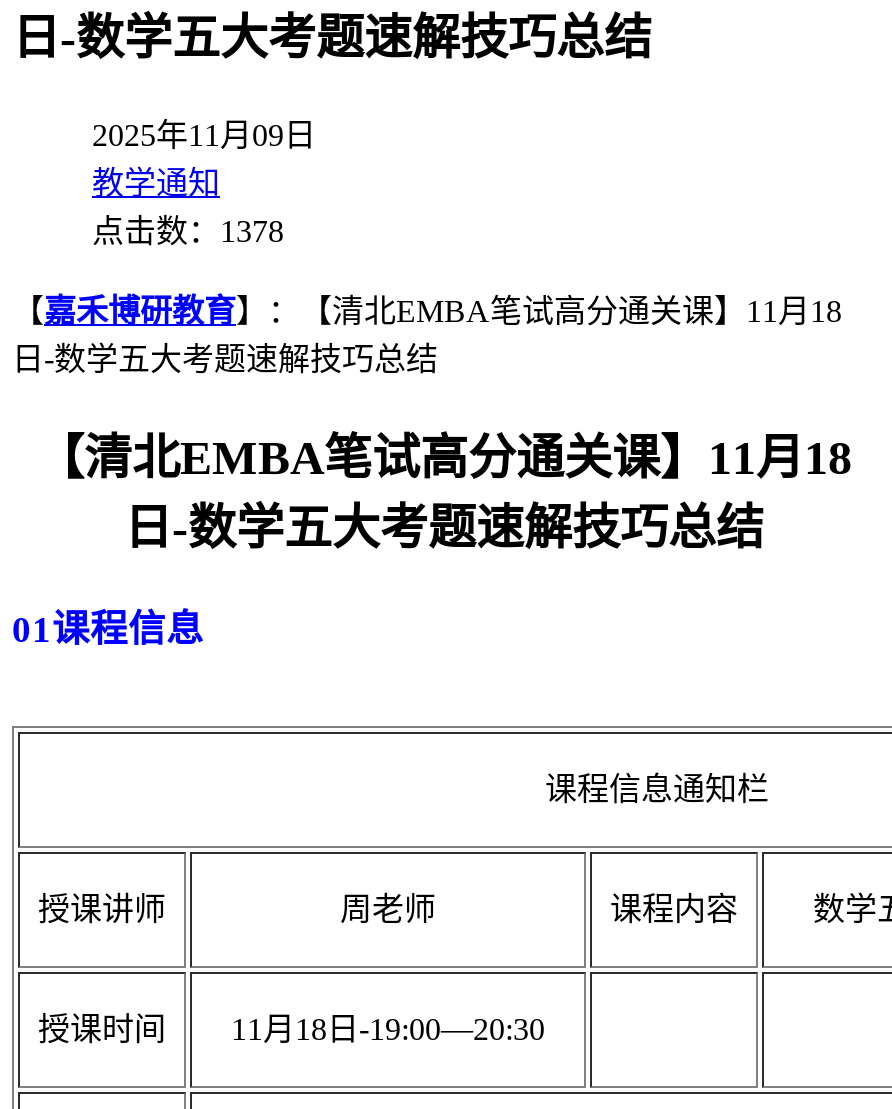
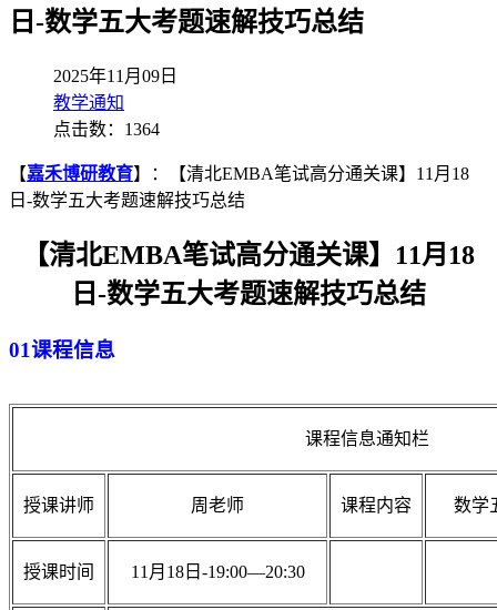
[92,213,284,247] 点击数：1378 -> [53,119,160,138] 点击数：1364

